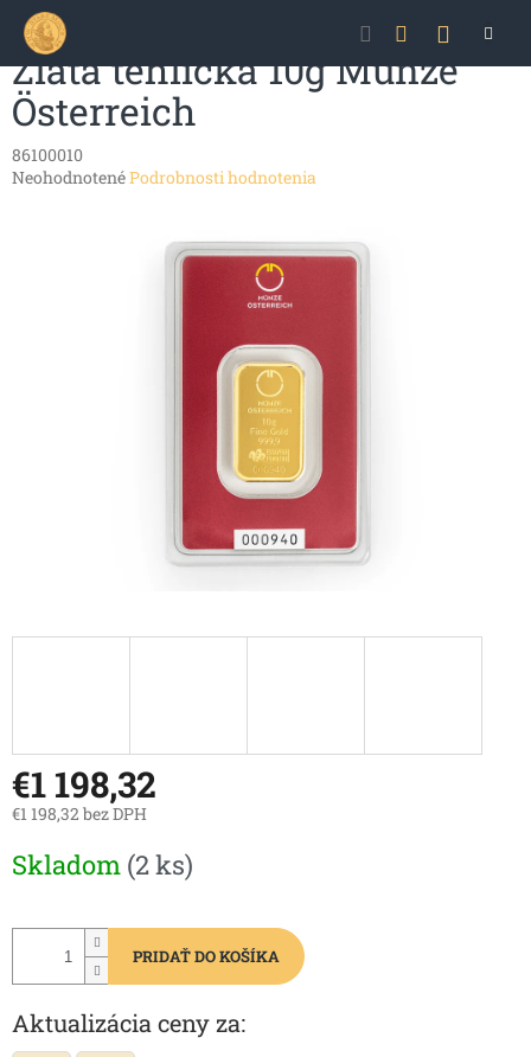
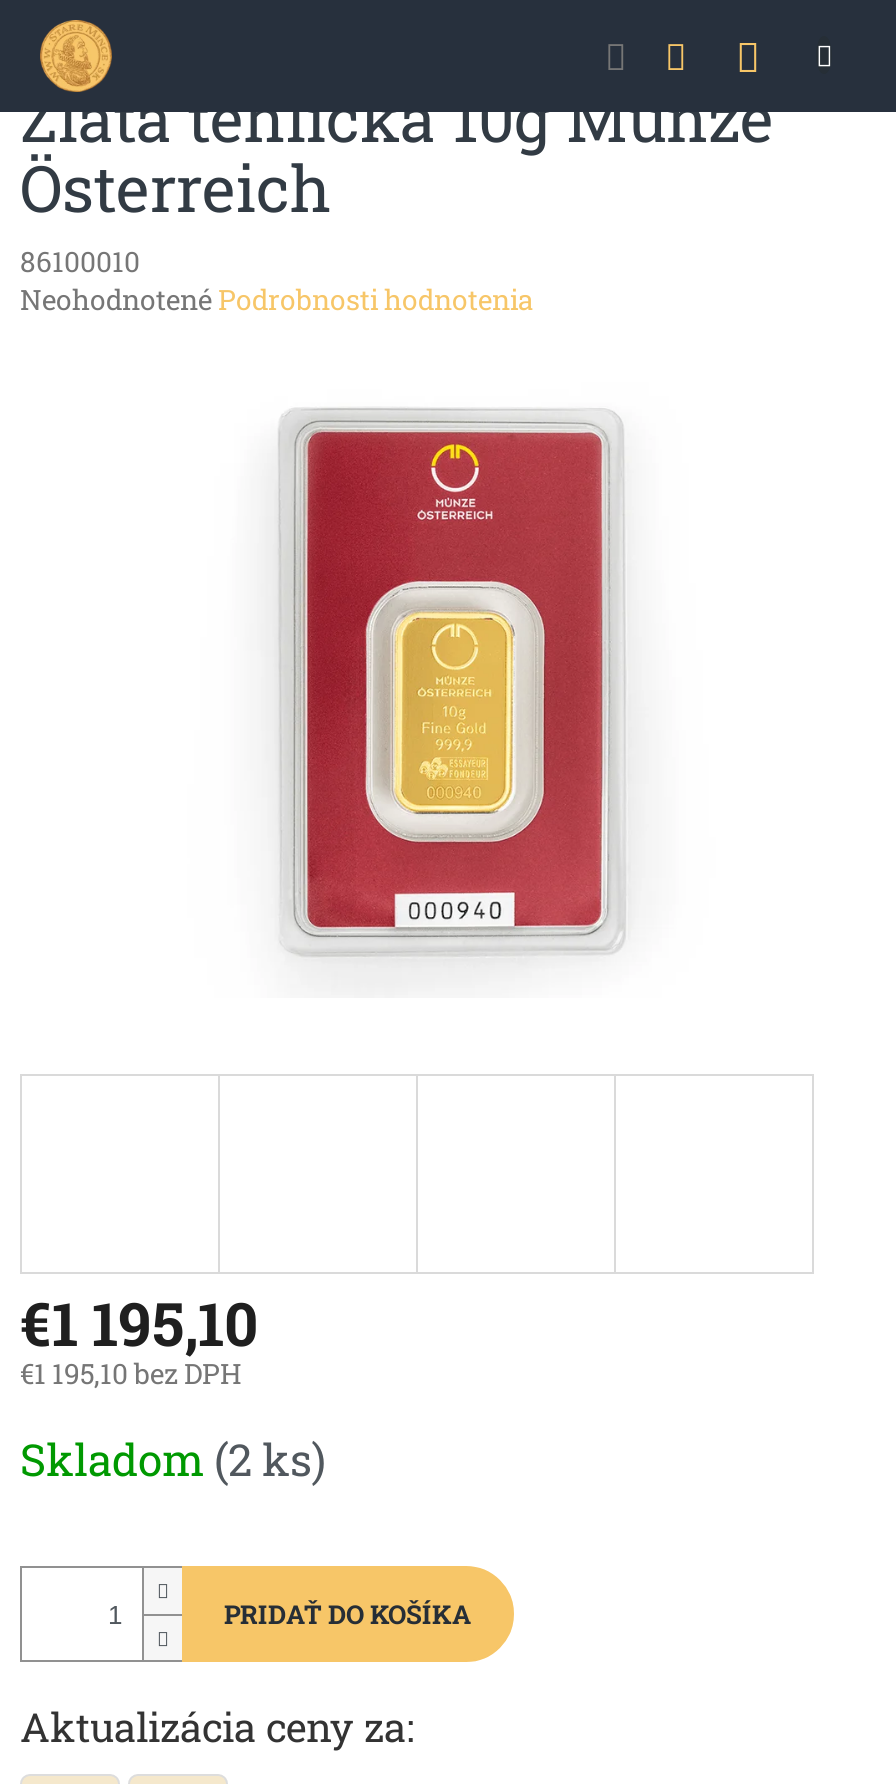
[12,761,156,807] €1 198,32 -> [20,1285,258,1363] €1 195,10
[12,803,147,825] €1 198,32 bez DPH -> [20,1355,242,1393] €1 195,10 bez DPH

